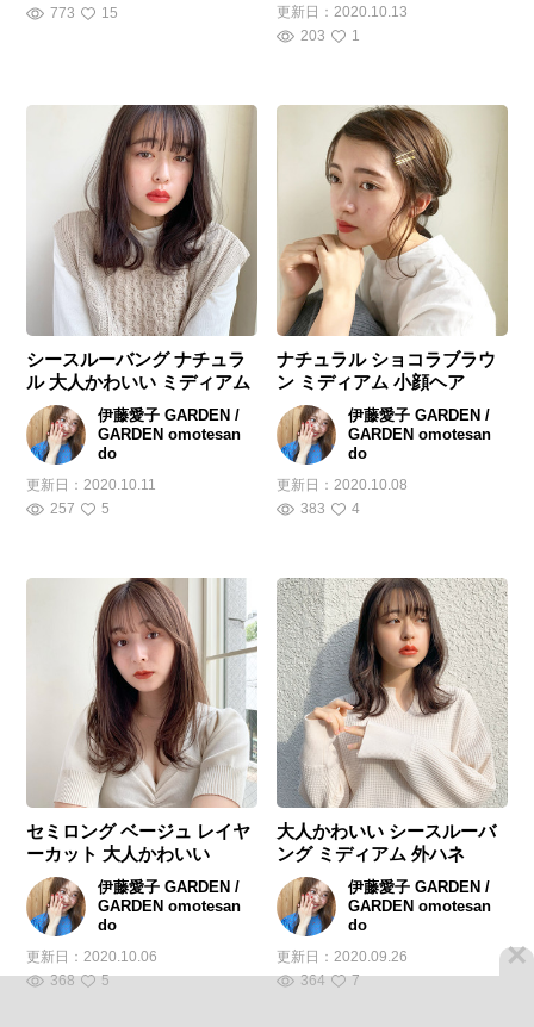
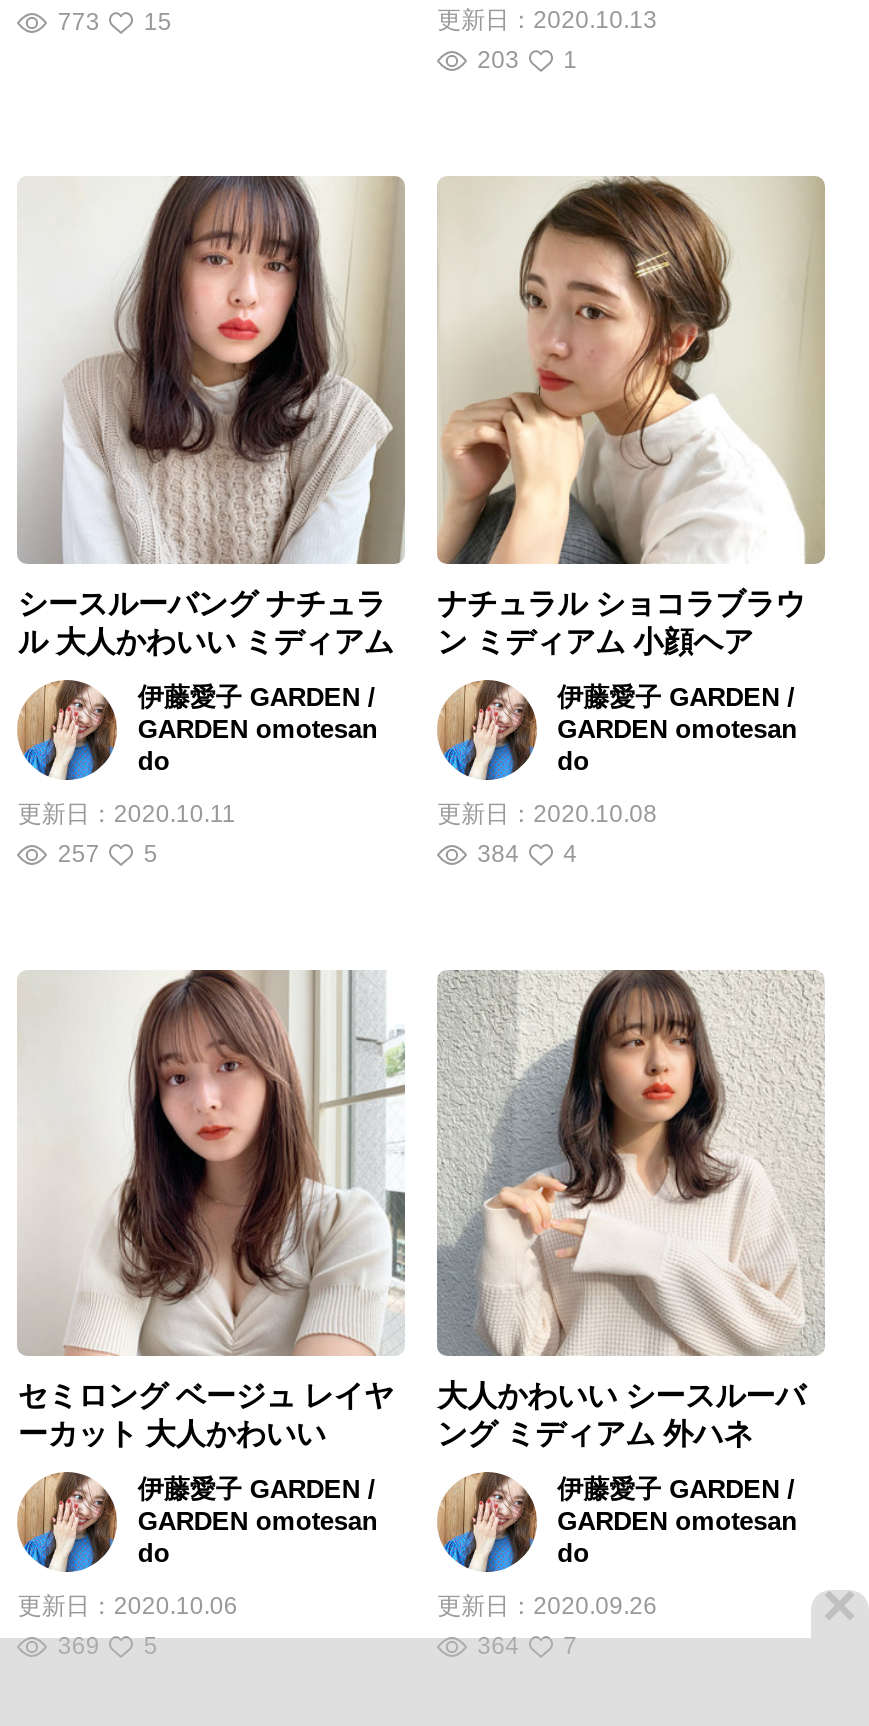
[300,500,360,517] 383 4 -> [477,840,577,868] 384 4
[51,973,76,989] 368 -> [58,1633,100,1661] 369

